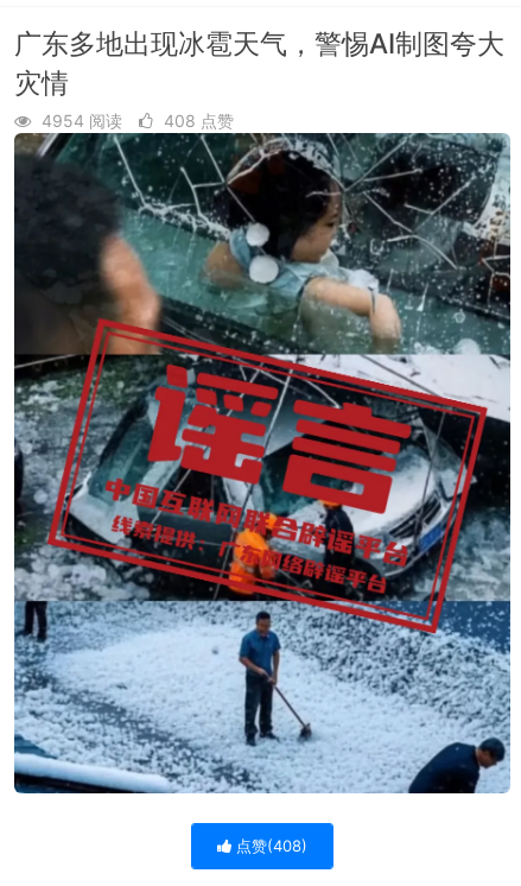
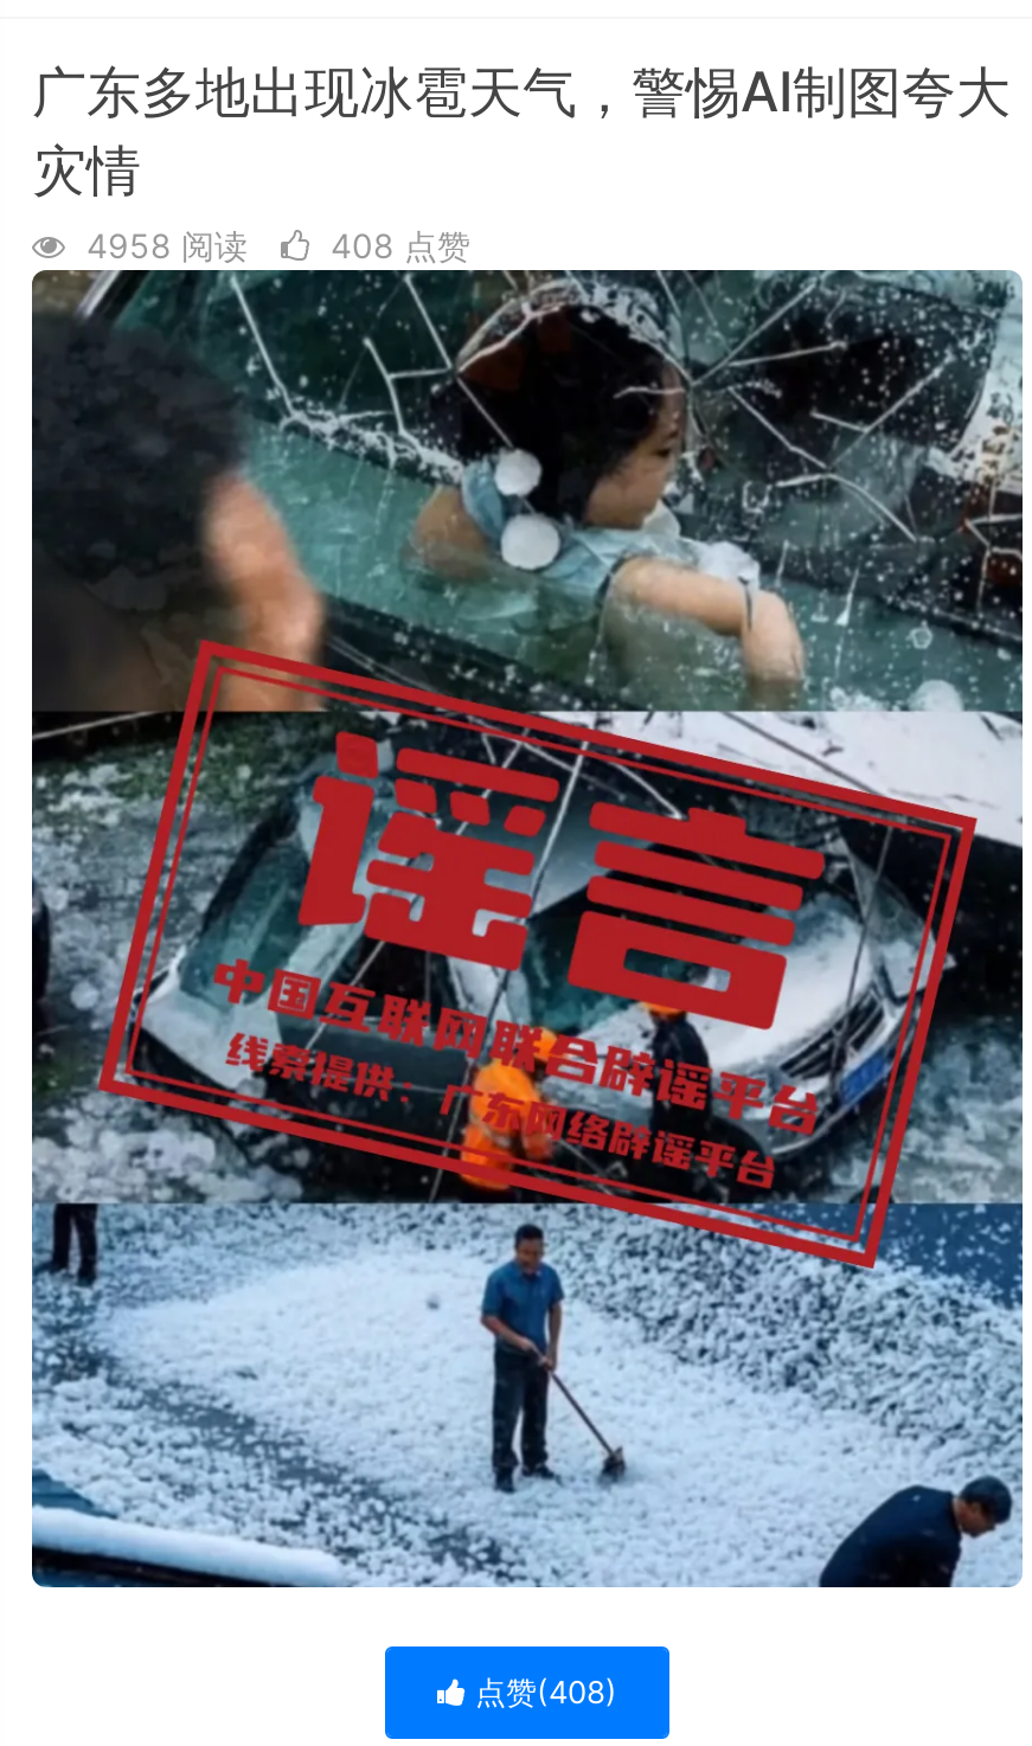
[37,110,234,131] 4954 阅读 408 点赞 -> [77,225,470,265] 4958 阅读 408 点赞

